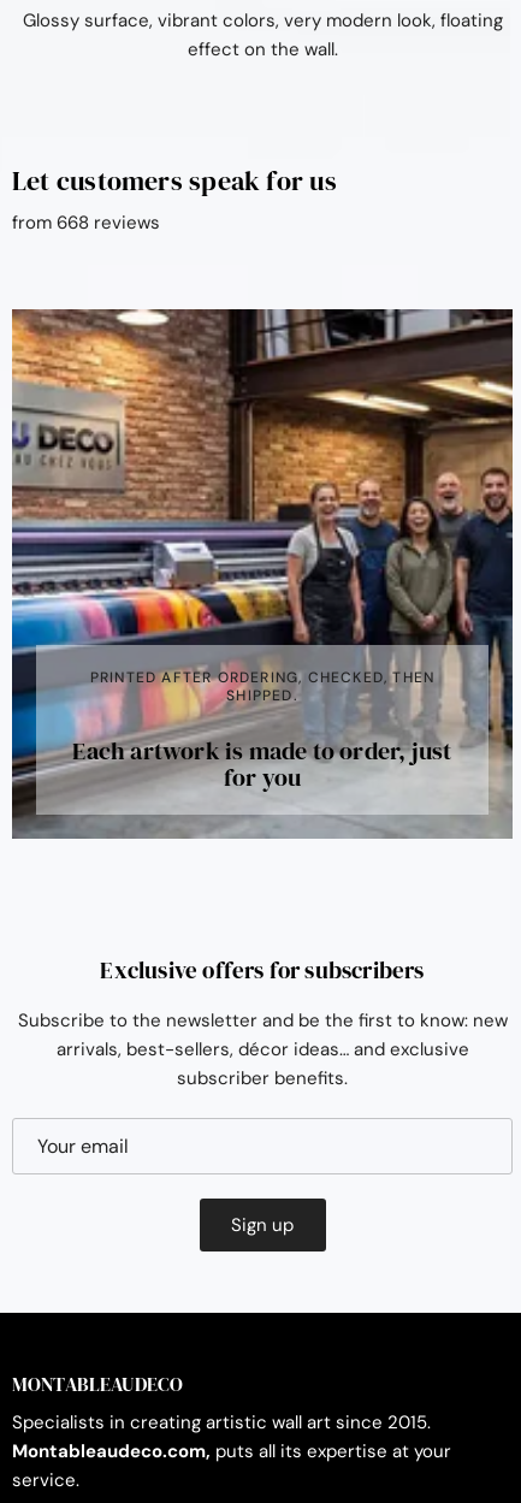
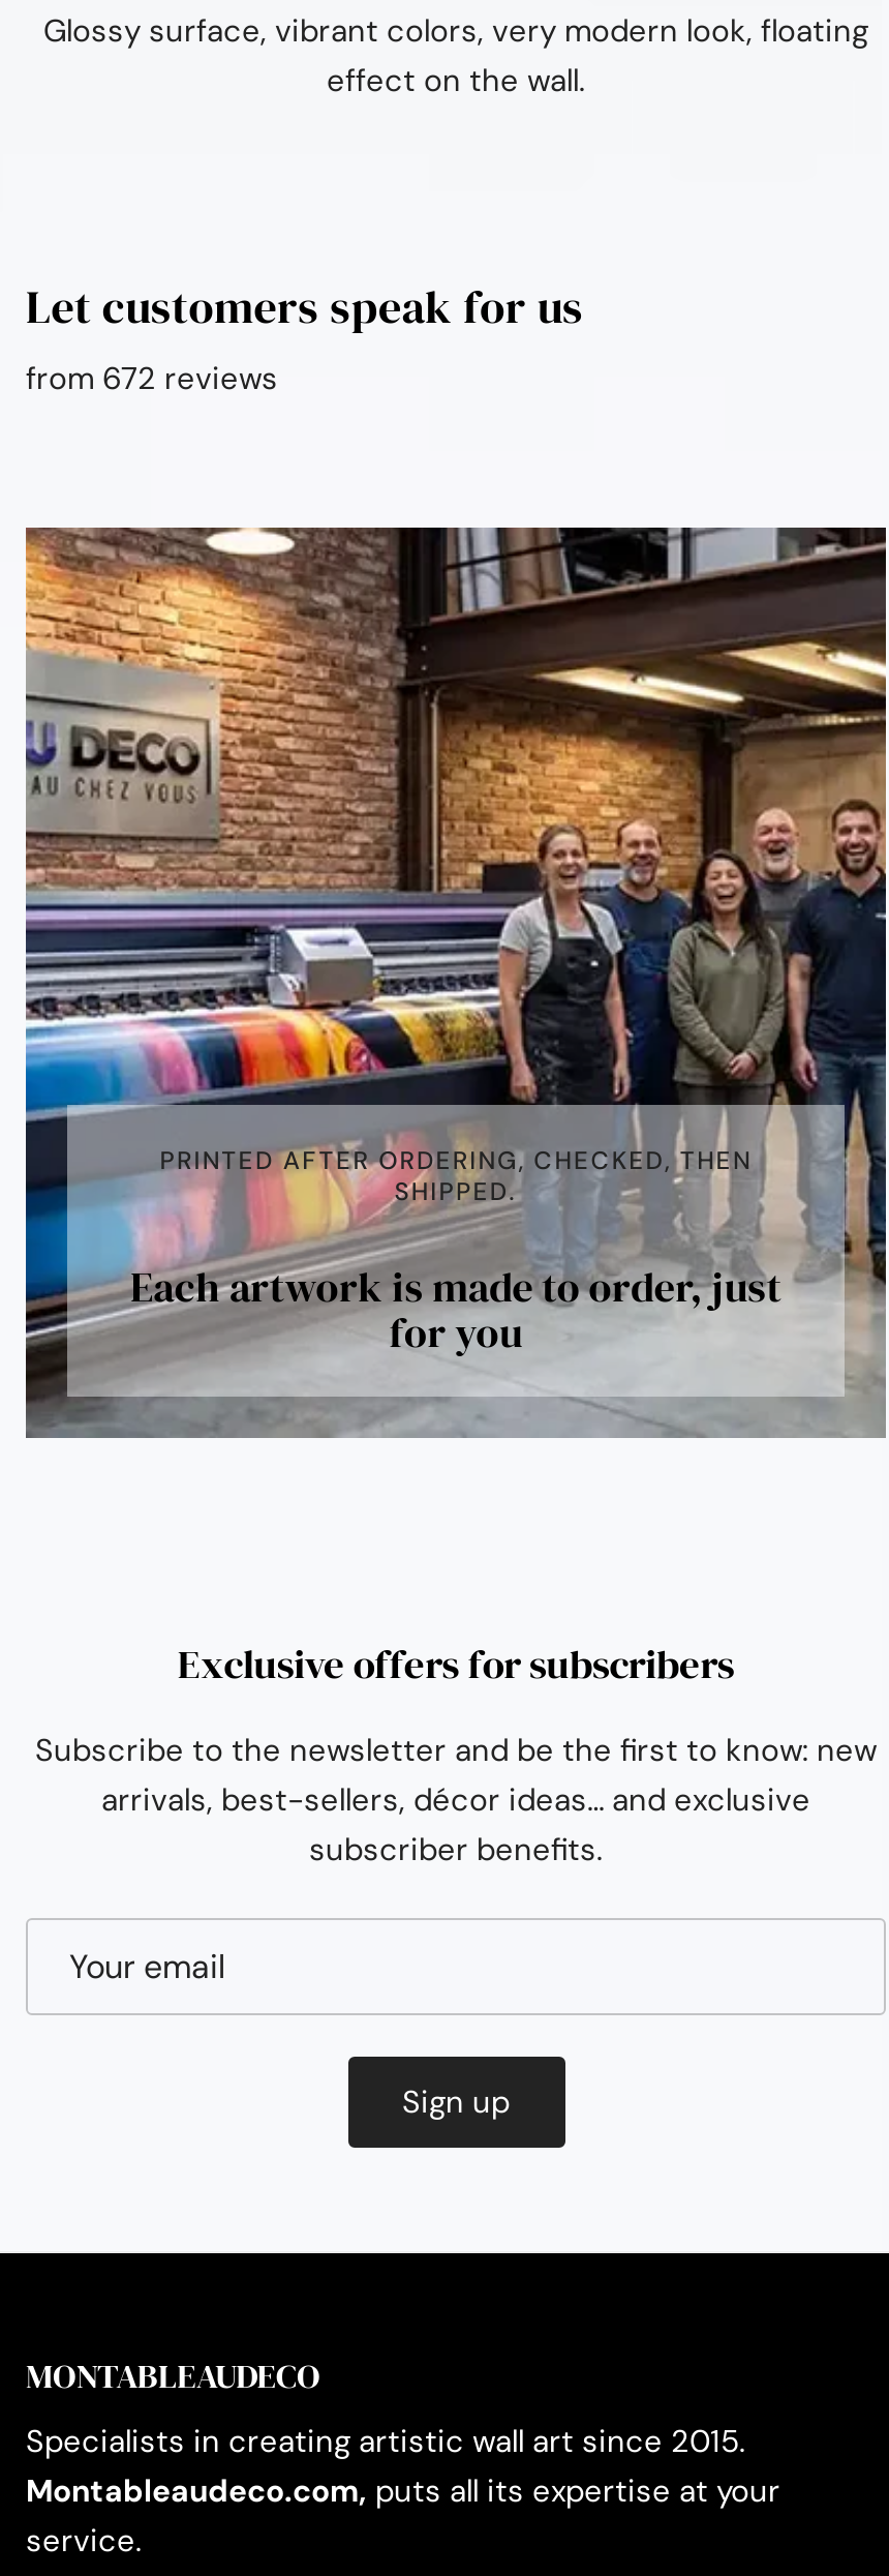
[12,211,160,235] from 668 reviews -> [26,358,278,400] from 672 reviews

